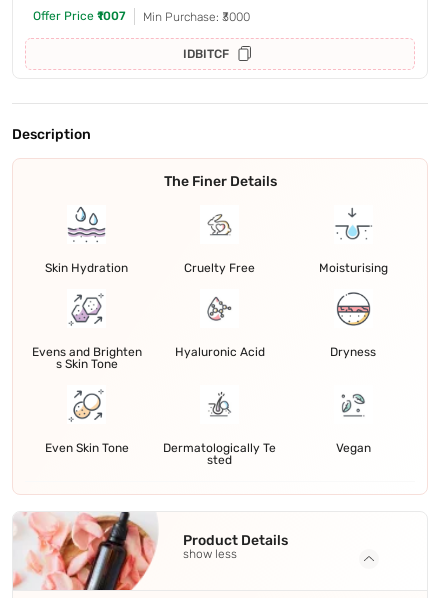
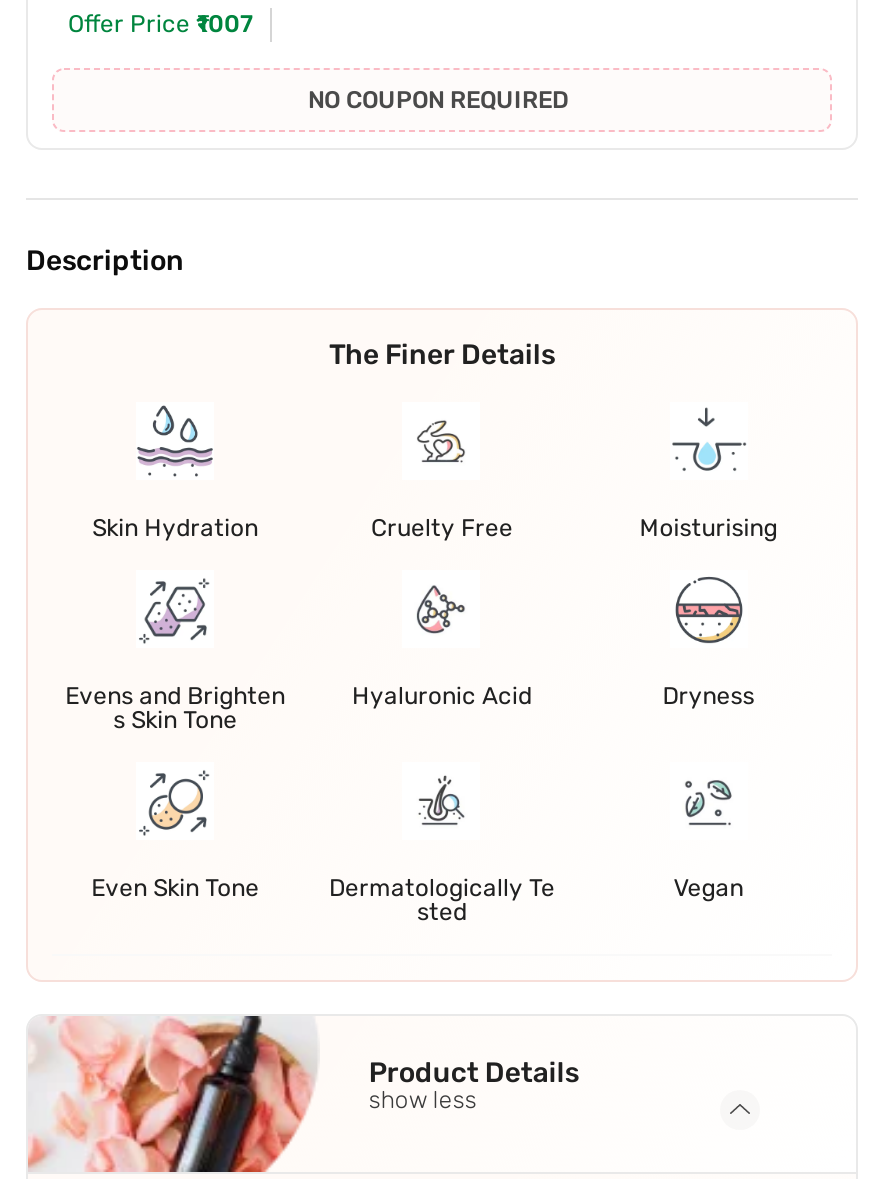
[143,10,250,61] Min Purchase: ₹3000 | IDBITCF -> [308,87,568,115] NO COUPON REQUIRED

